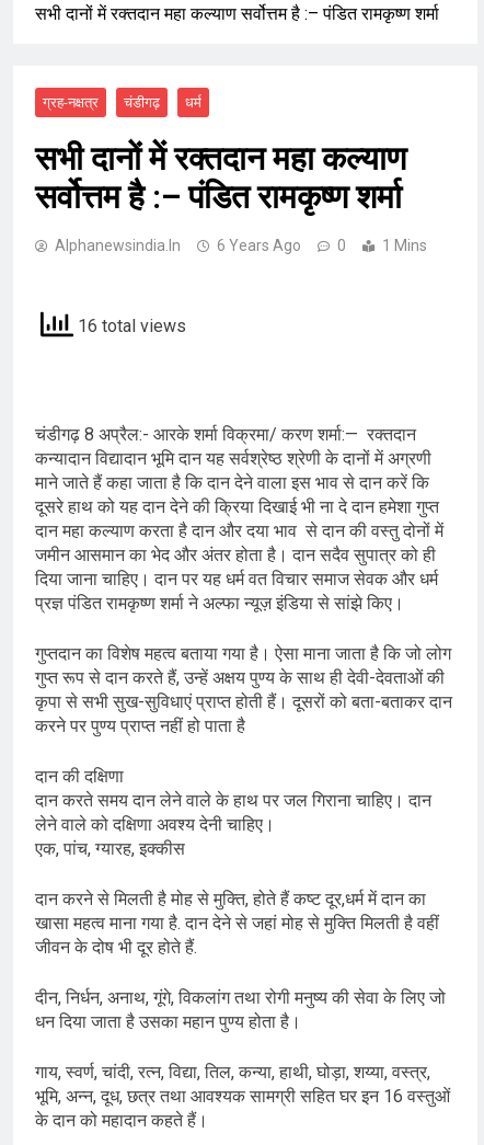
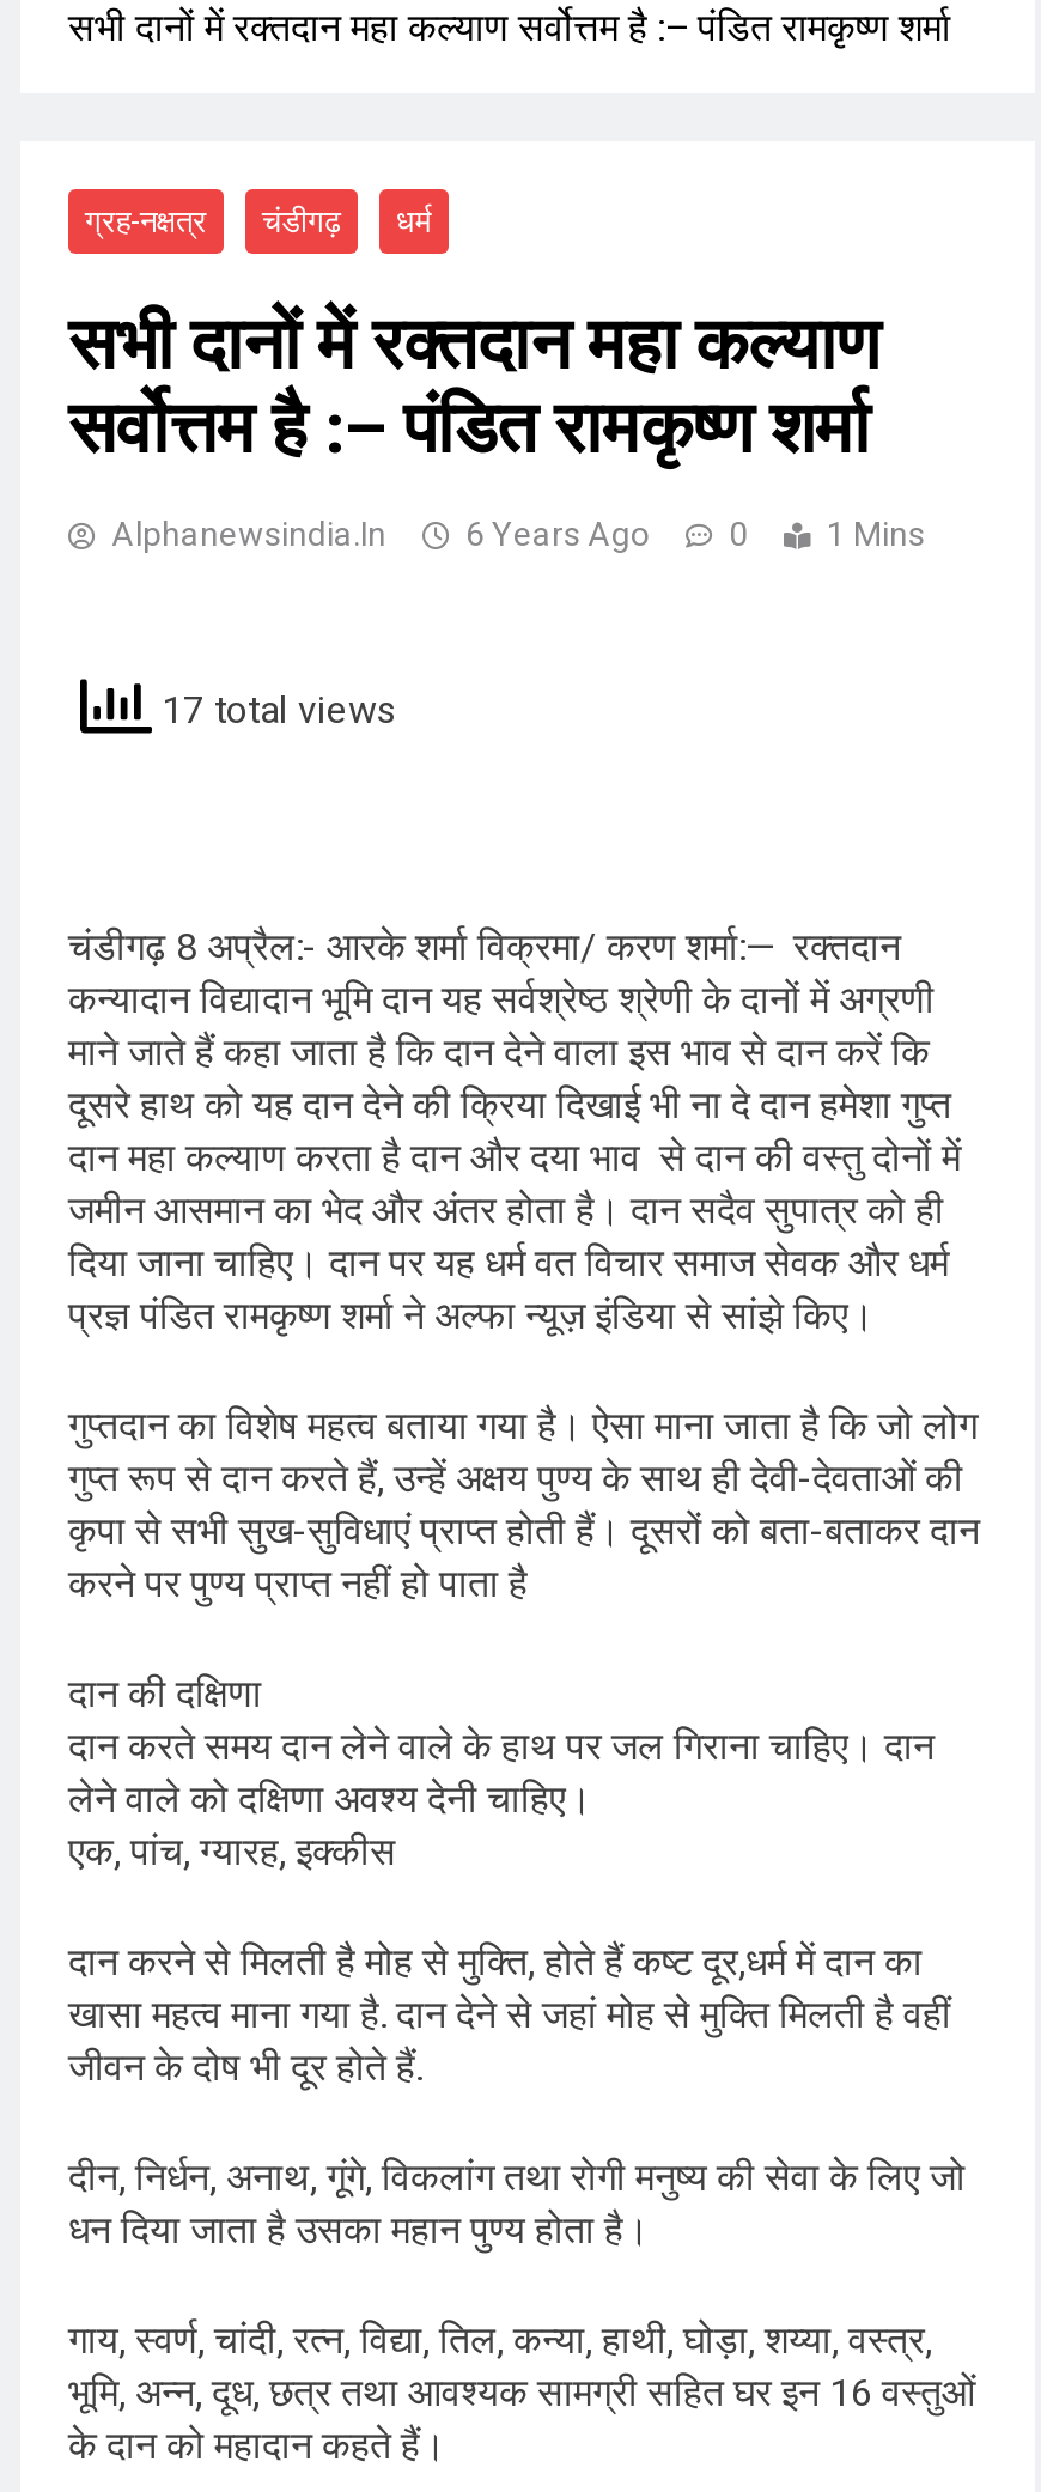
[73,315,186,336] 16 total views -> [152,689,398,734] 17 total views

